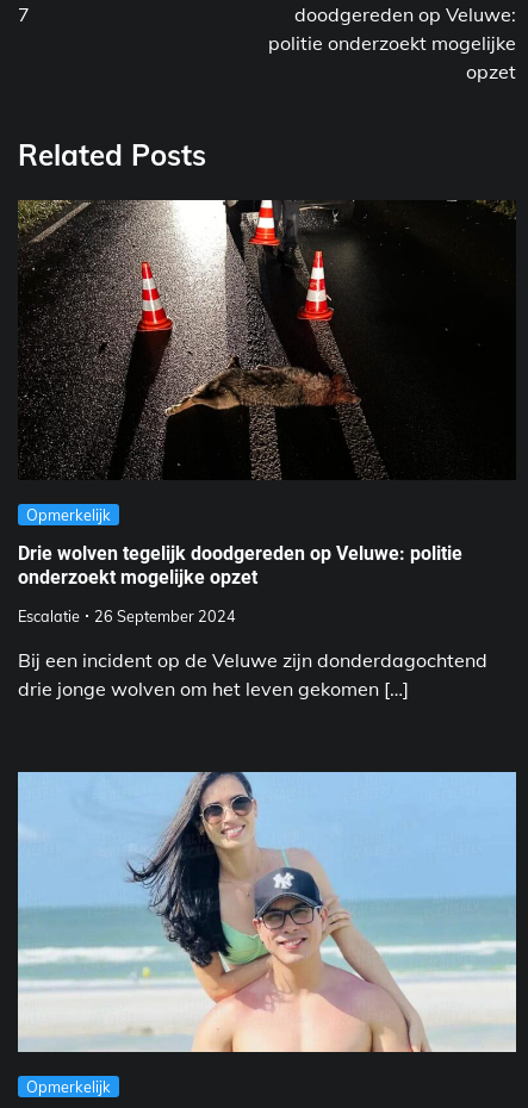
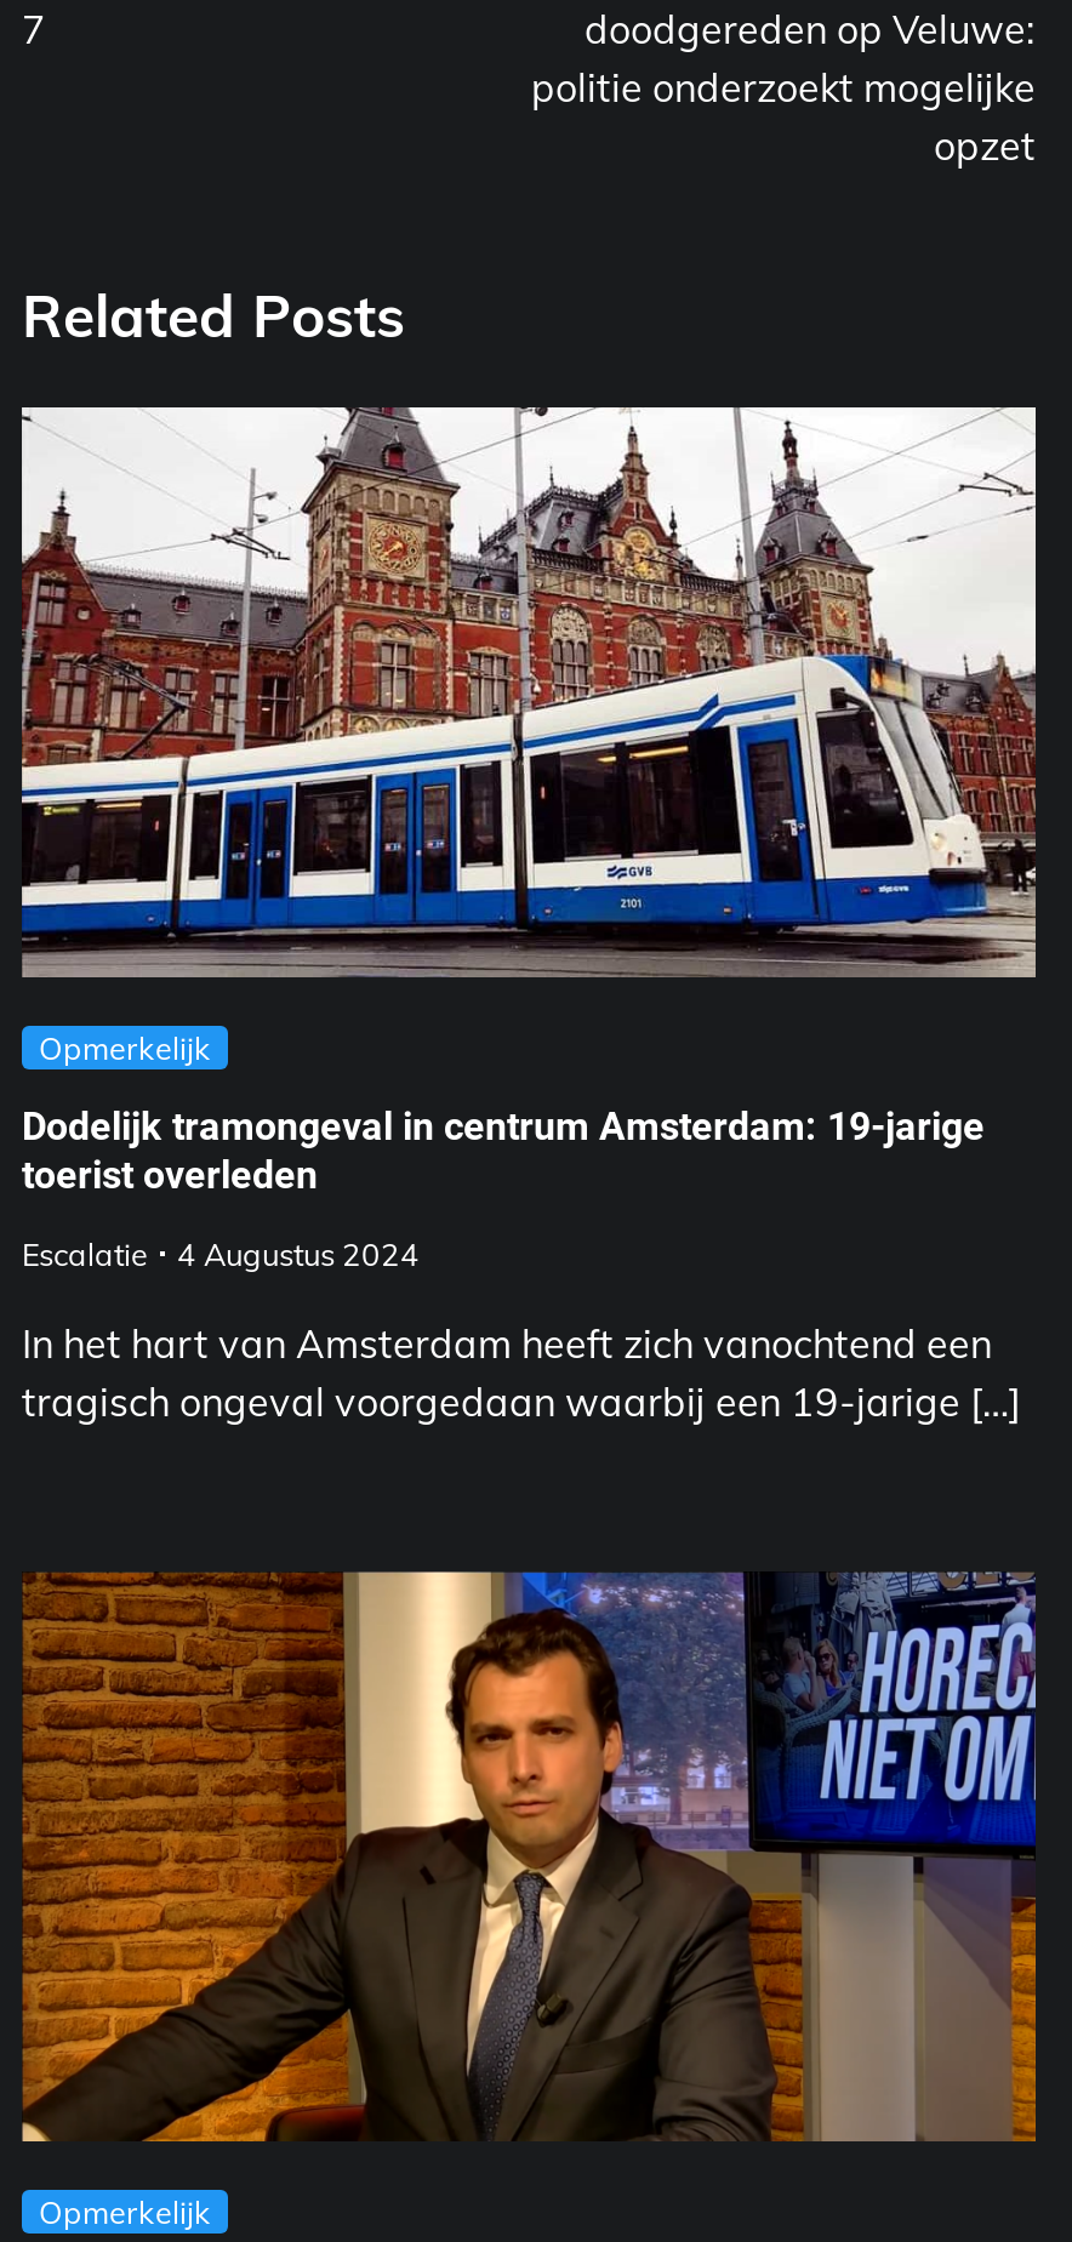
[18,199,516,480] [image] -> [19,405,1038,980] [image]
[18,541,462,588] Drie wolven tegelijk doodgereden op Veluwe: politie | onderzoekt mogelijke opzet -> [22,1102,985,1197] Dodelijk tramongeval in centrum Amsterdam: 19-jarige | toerist overleden
[18,606,236,625] Escalatie 26 September 2024 -> [22,1234,420,1273] Escalatie 4 Augustus 2024
[18,648,487,700] Bij een incident op de Veluwe zijn donderdagochtend | drie jonge wolven om het leven gekomen […] -> [22,1319,1021,1426] In het hart van Amsterdam heeft zich vanochtend een | tragisch ongeval voorgedaan waarbij een 19-jarige […]
[17,771,517,1053] [image] -> [19,1569,1038,2144] [image]

